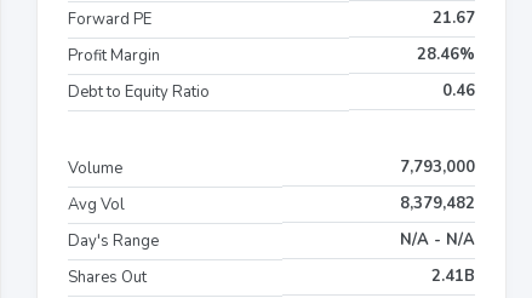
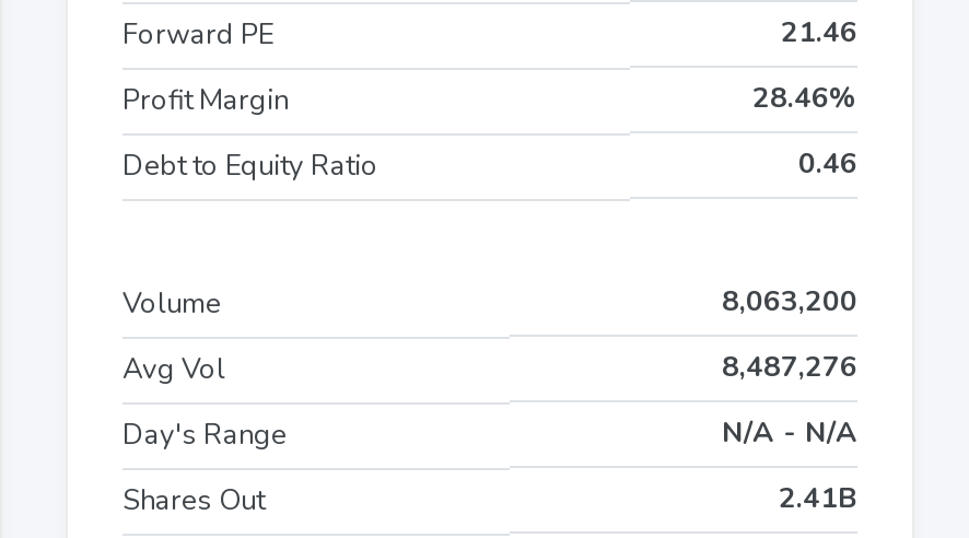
[433,7,475,29] 21.67 -> [781,13,857,52] 21.46
[400,156,475,178] 7,793,000 -> [722,282,857,321] 8,063,200
[400,192,475,214] 8,379,482 -> [722,347,857,387] 8,487,276

